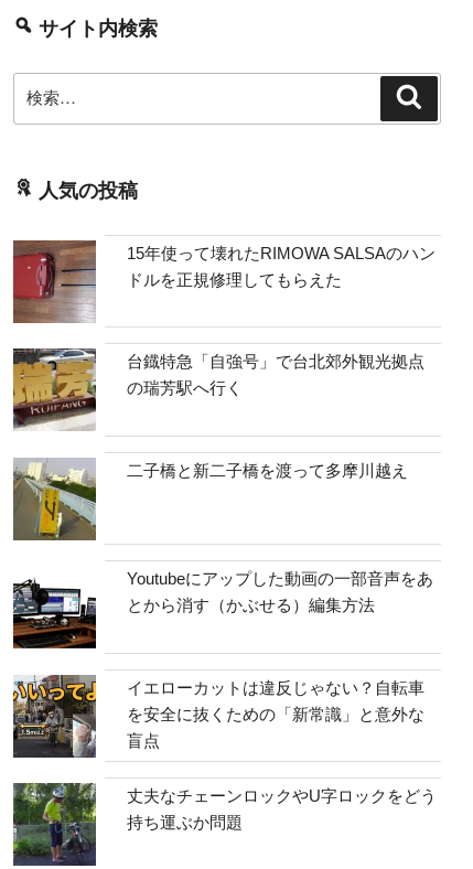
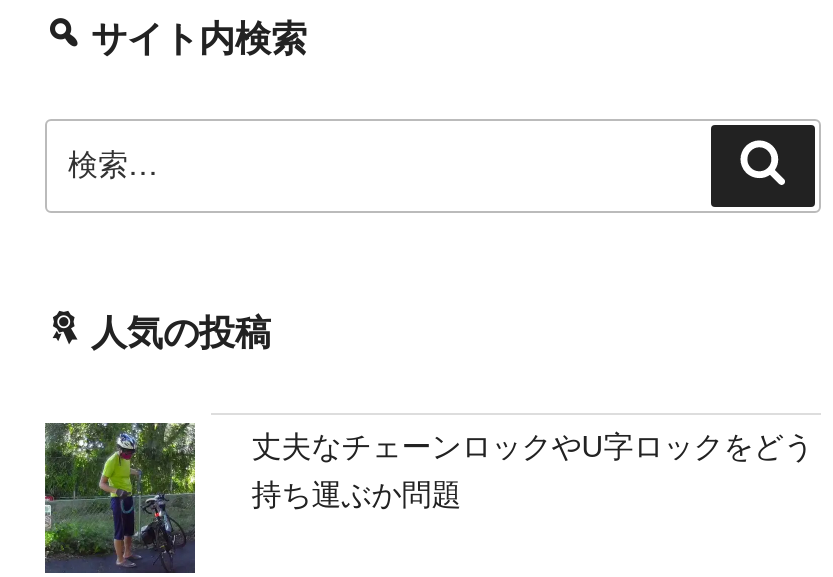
[12,239,436,323] [image] | 15年使って壊れたRIMOWA SALSAのハン | ドルを正規修理してもらえた -> none
[12,347,425,431] [image] | 台鐡特急「自強号」で台北郊外観光拠点 | の瑞芳駅へ行く -> none
[12,458,408,541] [image] | 二子橋と新二子橋を渡って多摩川越え -> none
[12,569,434,650] [image] | Youtubeにアップした動画の一部音声をあ | とから消す（かぶせる）編集方法 -> none
[12,674,425,759] [image] | イエローカットは違反じゃない？自転車 | を安全に抜くための「新常識」と意外な | 盲点 -> none

